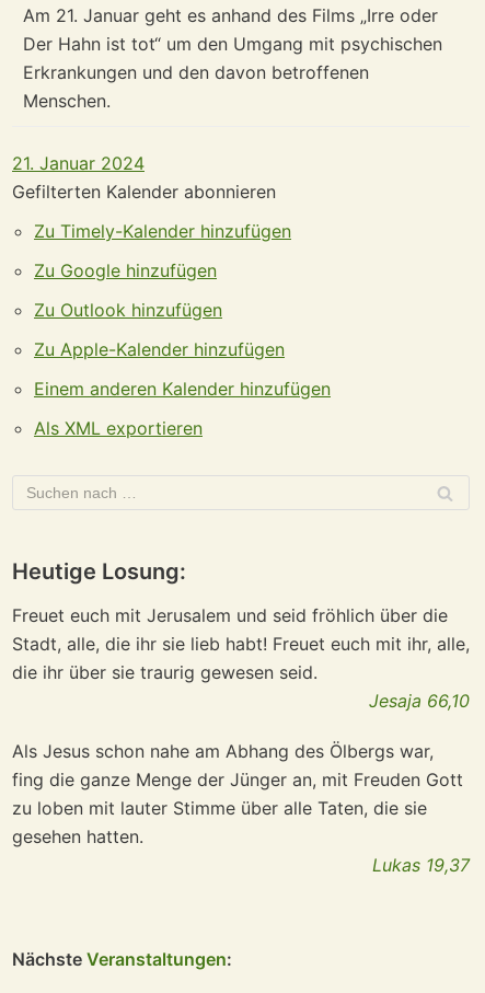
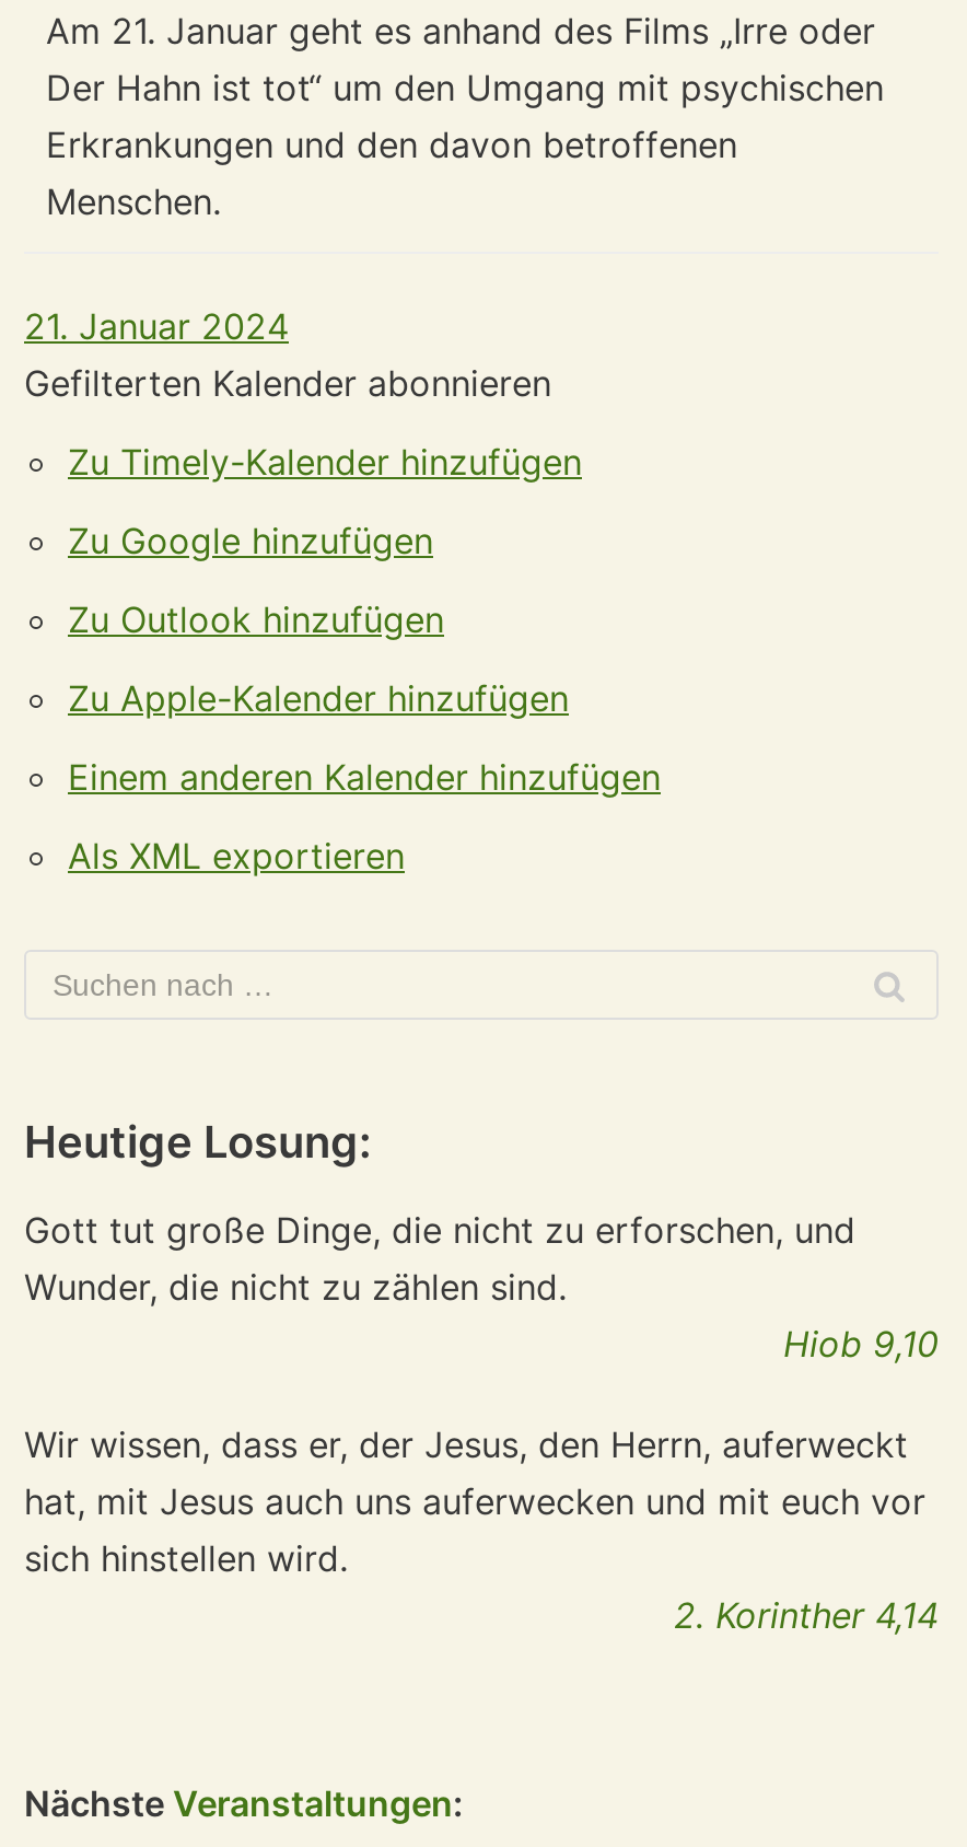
[12,604,470,712] Freuet euch mit Jerusalem und seid fröhlich über die | Stadt, alle, die ihr sie lieb habt! Freuet euch mit ihr, alle, | die ihr über sie traurig gewesen seid. | Jesaja 66,10 -> [24,1208,939,1366] Gott tut große Dinge, die nicht zu erforschen, und | Wunder, die nicht zu zählen sind. | Hiob 9,10
[12,740,470,876] Als Jesus schon nahe am Abhang des Ölbergs war, | fing die ganze Menge der Jünger an, mit Freuden Gott | zu loben mit lauter Stimme über alle Taten, die sie | gesehen hatten. | Lukas 19,37 -> [24,1422,939,1637] Wir wissen, dass er, der Jesus, den Herrn, auferweckt | hat, mit Jesus auch uns auferwecken und mit euch vor | sich hinstellen wird. | 2. Korinther 4,14

